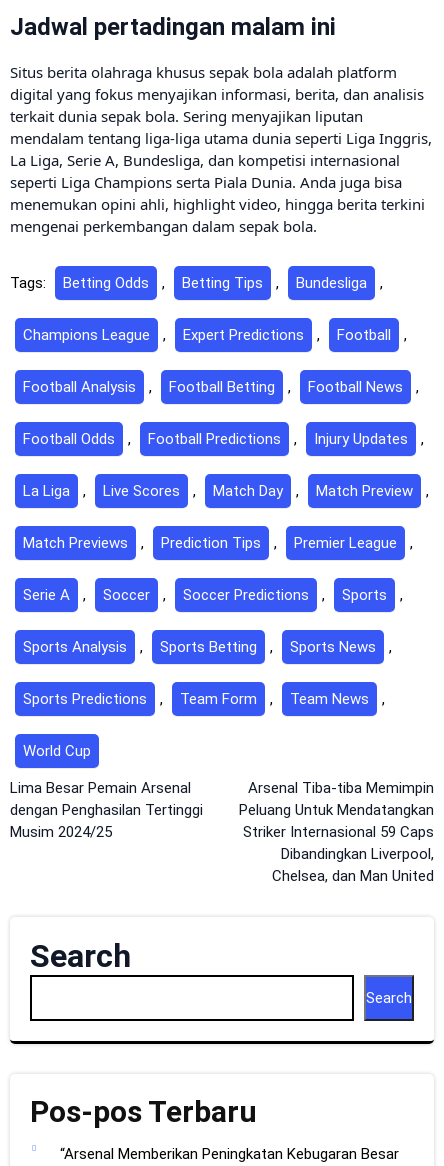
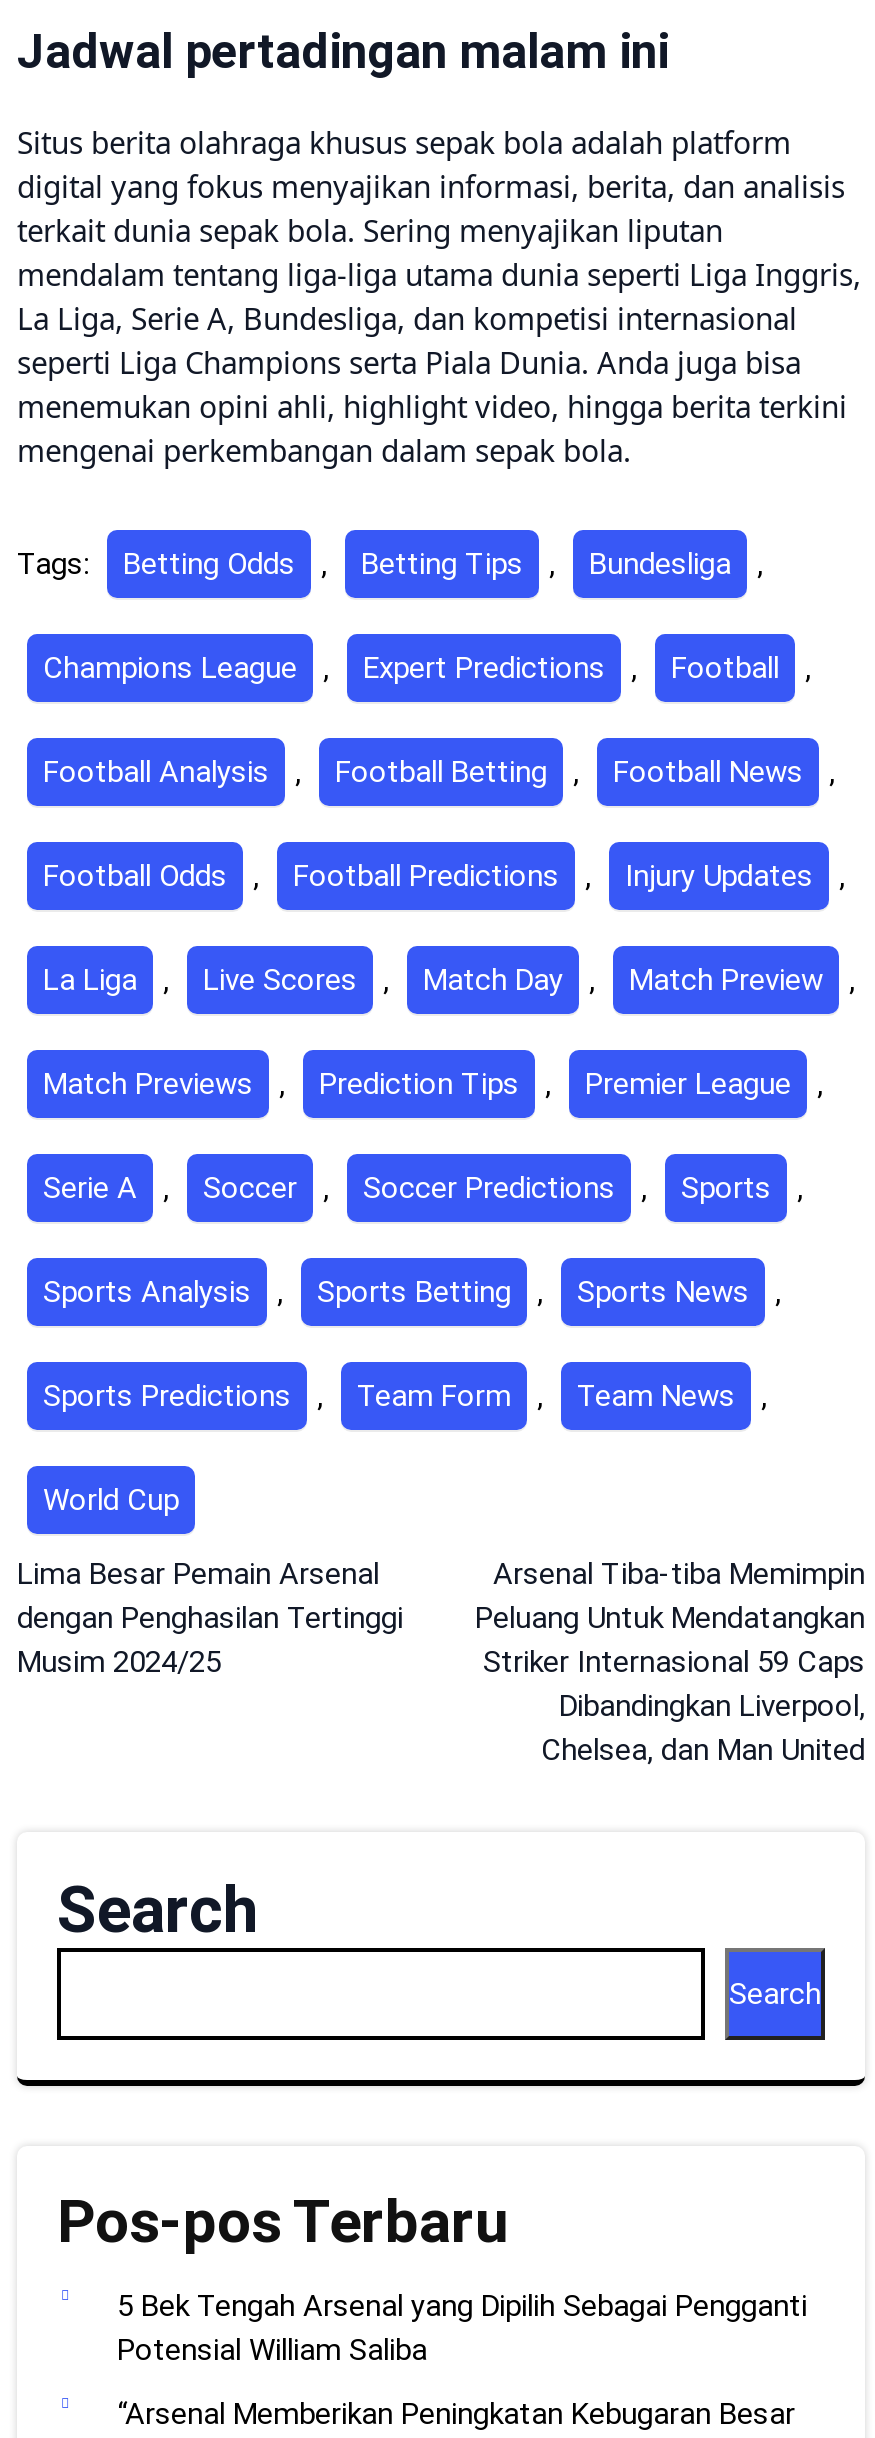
none -> [117,2288,807,2368] 5 Bek Tengah Arsenal yang Dipilih Sebagai Pengganti | Potensial William Saliba

